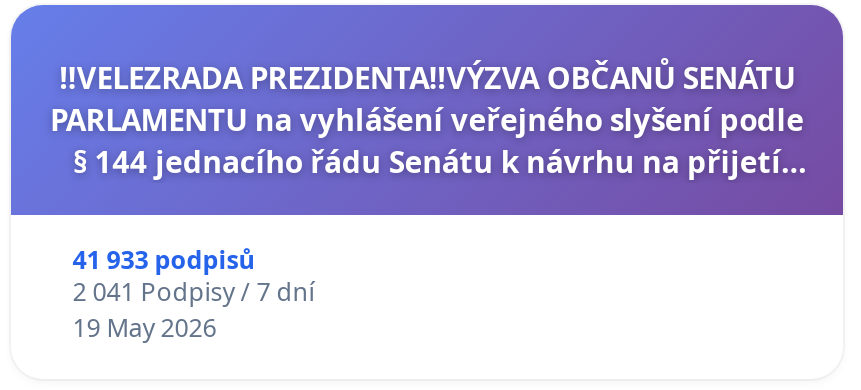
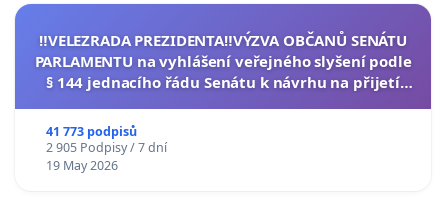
[73,243,255,277] 41 933 podpisů -> [46,122,137,139] 41 773 podpisů
[73,275,315,309] 2 041 Podpisy / 7 dní -> [46,138,167,155] 2 905 Podpisy / 7 dní

